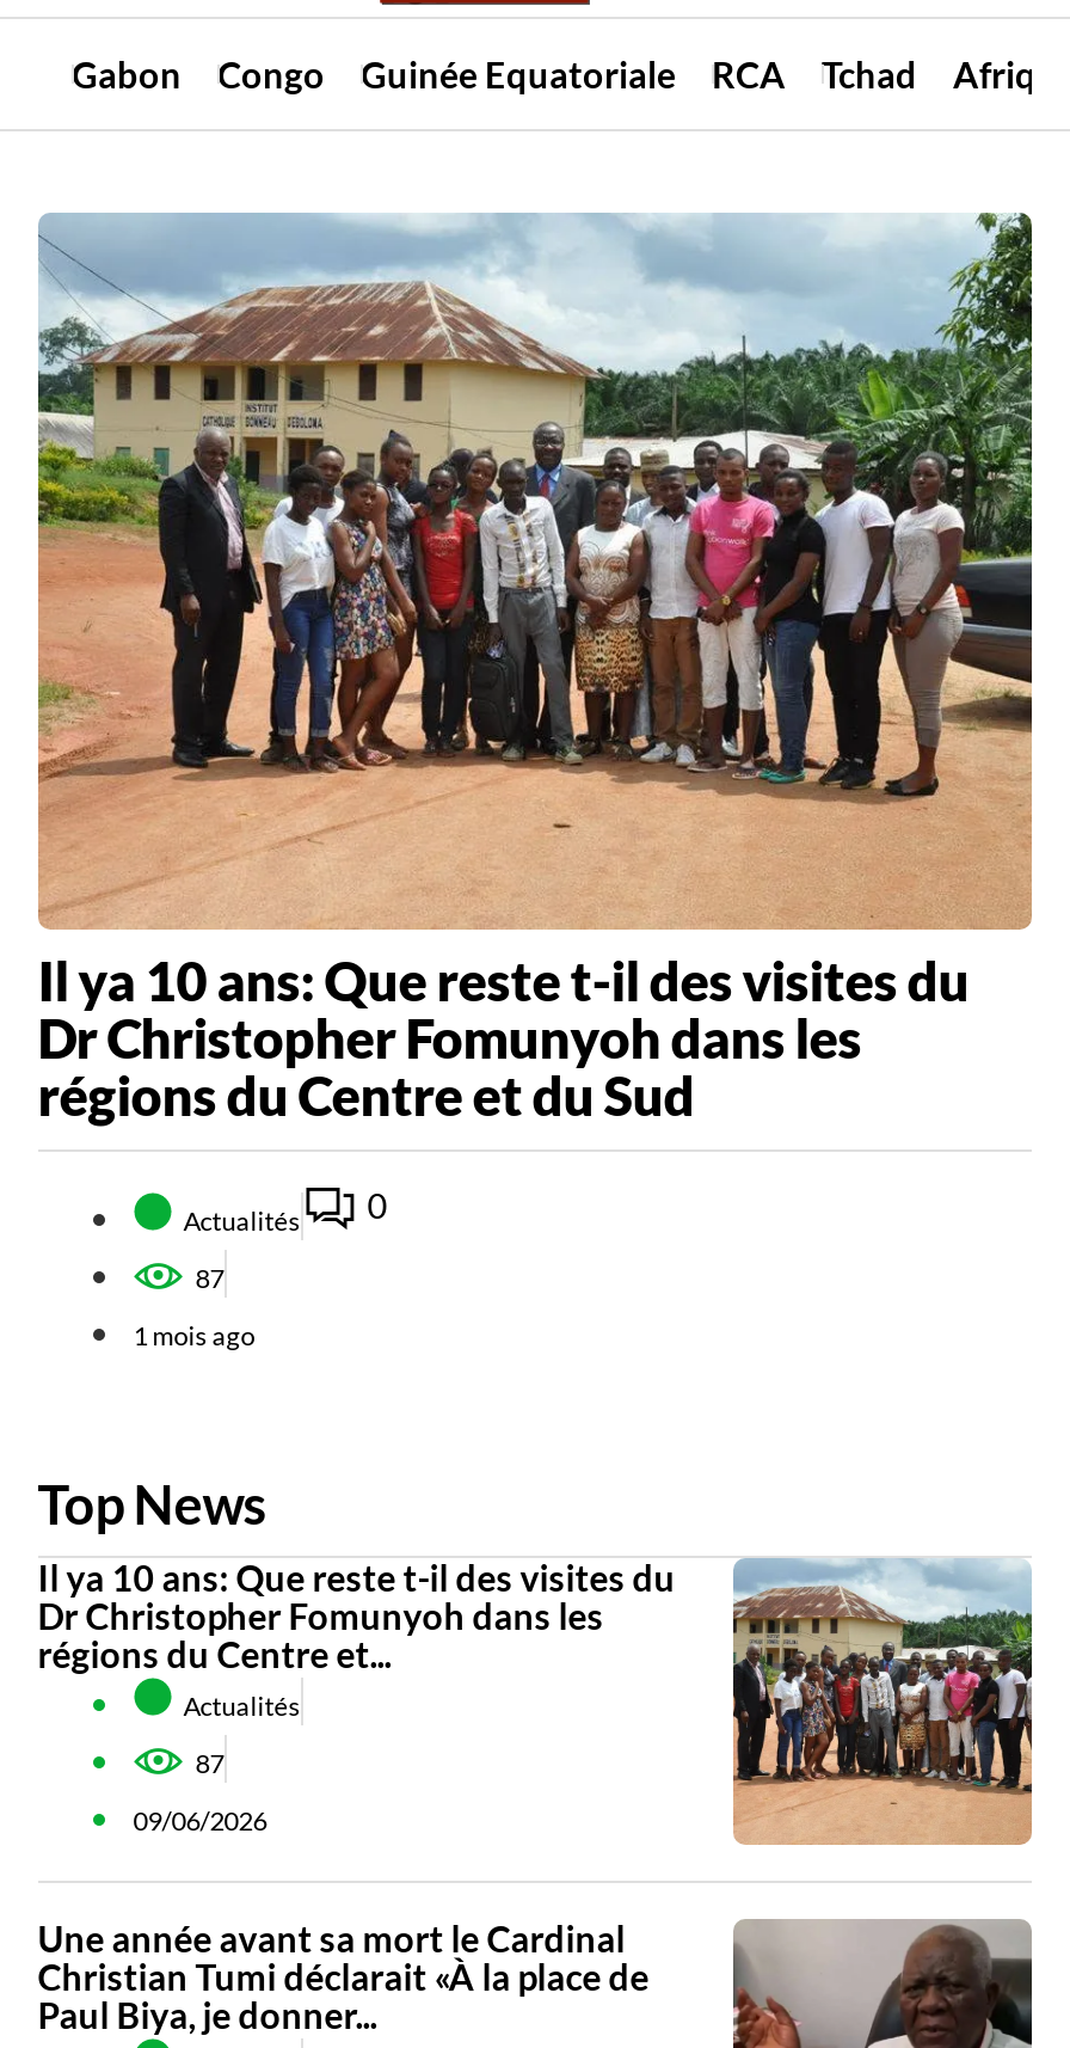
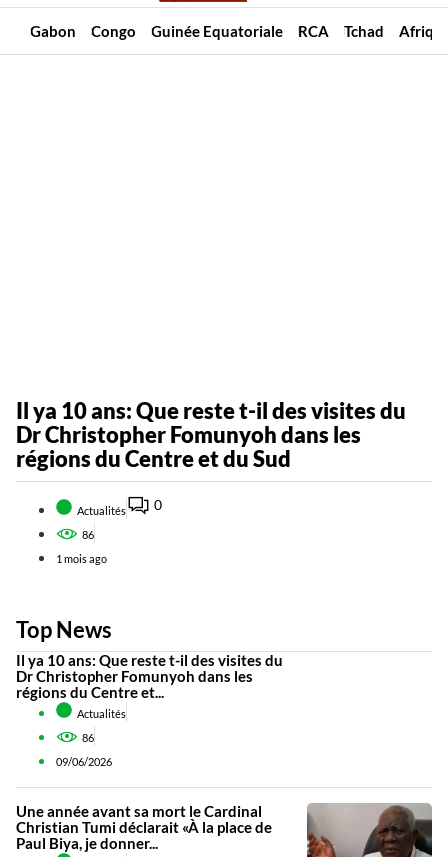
[36,210,1034,932] [image] -> none
[195,1262,224,1293] 87 -> [82,528,94,541] 86
[731,1556,1034,1847] [image] -> none
[195,1747,224,1778] 87 -> [82,731,94,744] 86

